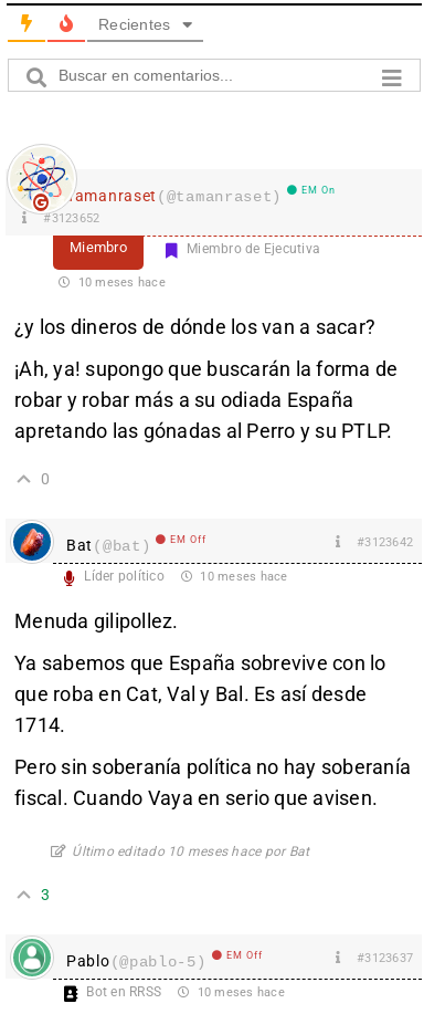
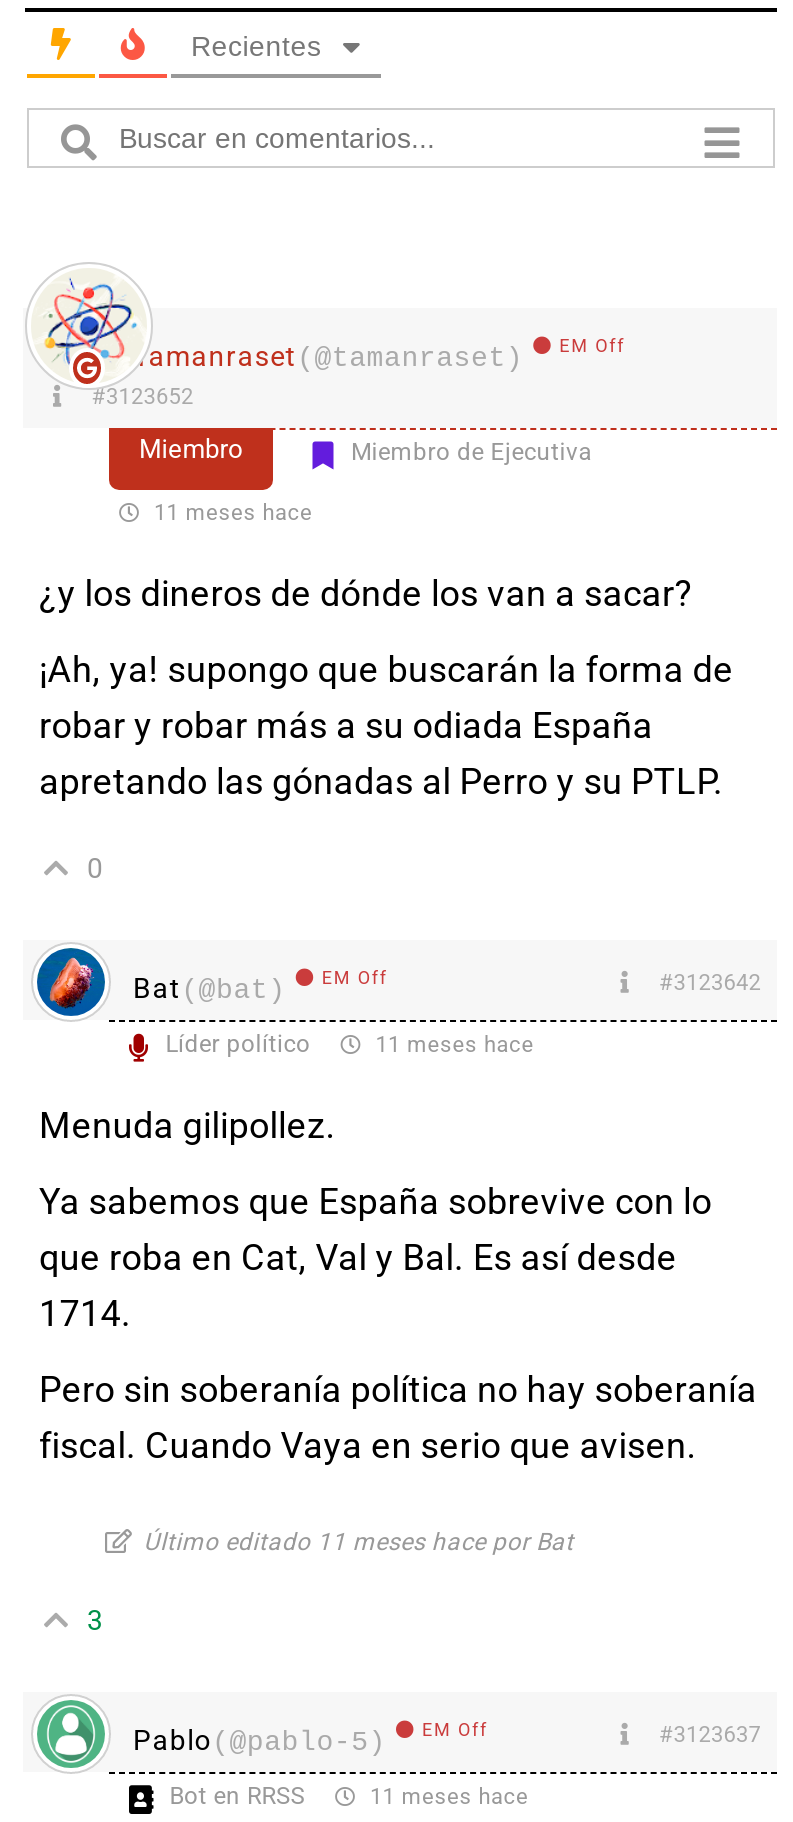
[302,184,336,195] EM On -> [559,335,625,355] EM Off
[74,275,165,289] 10 meses hace -> [147,499,313,525] 11 meses hace
[197,569,288,583] 10 meses hace -> [369,1031,534,1057] 11 meses hace
[72,843,309,859] Último editado 10 meses hace por Bat -> [143,1527,573,1555] Último editado 11 meses hace por Bat
[193,985,285,999] 10 meses hace -> [363,1783,529,1809] 11 meses hace

